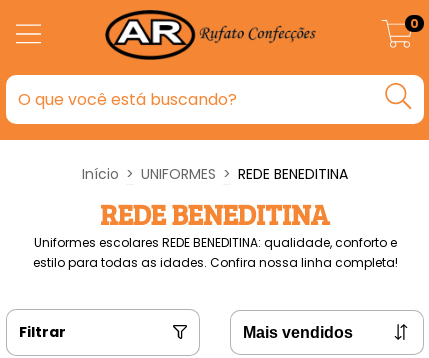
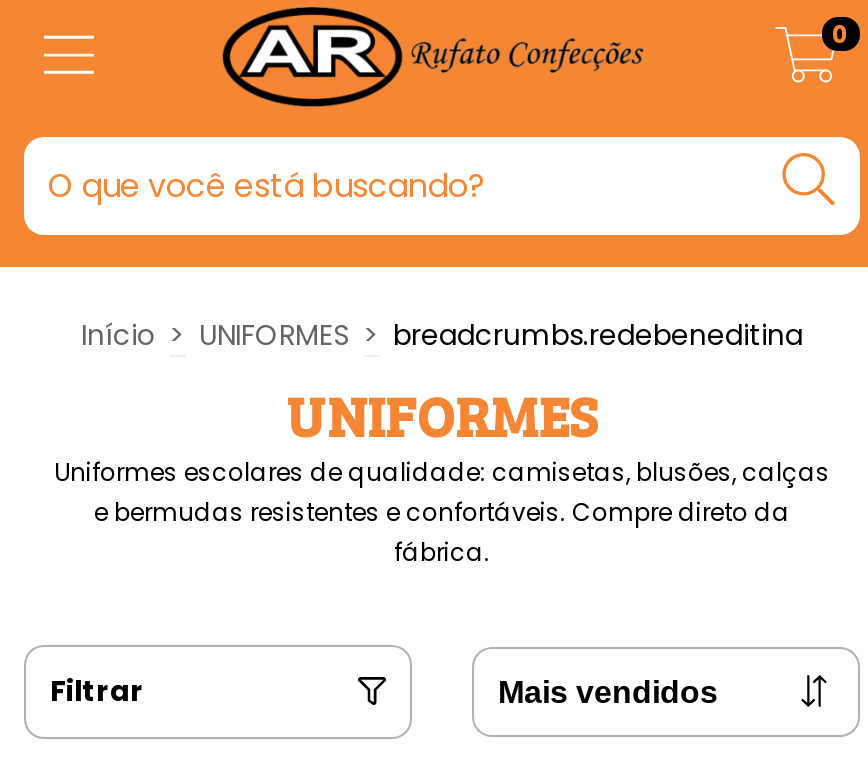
[32,164,397,271] Início > UNIFORMES > REDE BENEDITINA | REDE BENEDITINA | Uniformes escolares REDE BENEDITINA: qualidade, conforto e | estilo para todas as idades. Confira nossa linha completa! -> [54,315,830,569] Início > UNIFORMES > breadcrumbs.redebeneditina | UNIFORMES | Uniformes escolares de qualidade: camisetas, blusões, calças | e bermudas resistentes e confortáveis. Compre direto da | fábrica.

